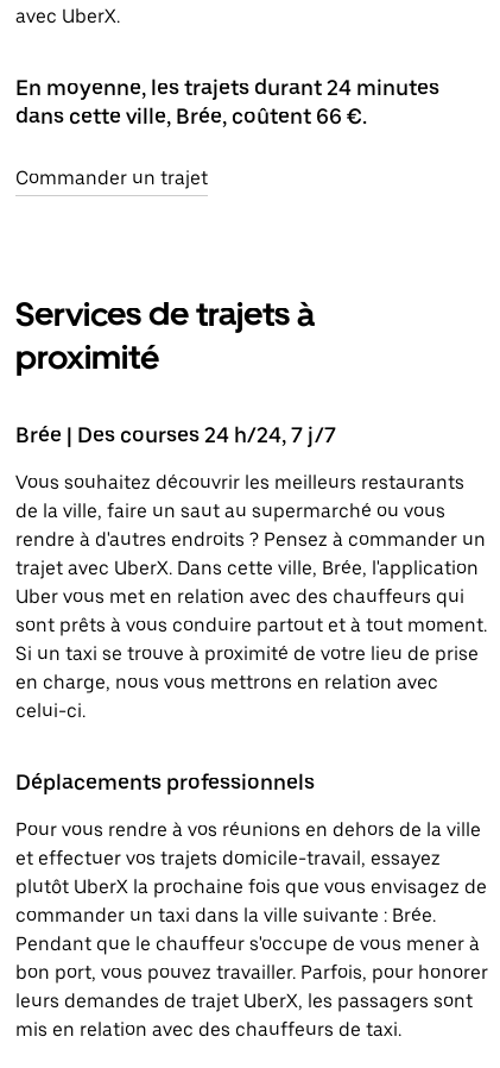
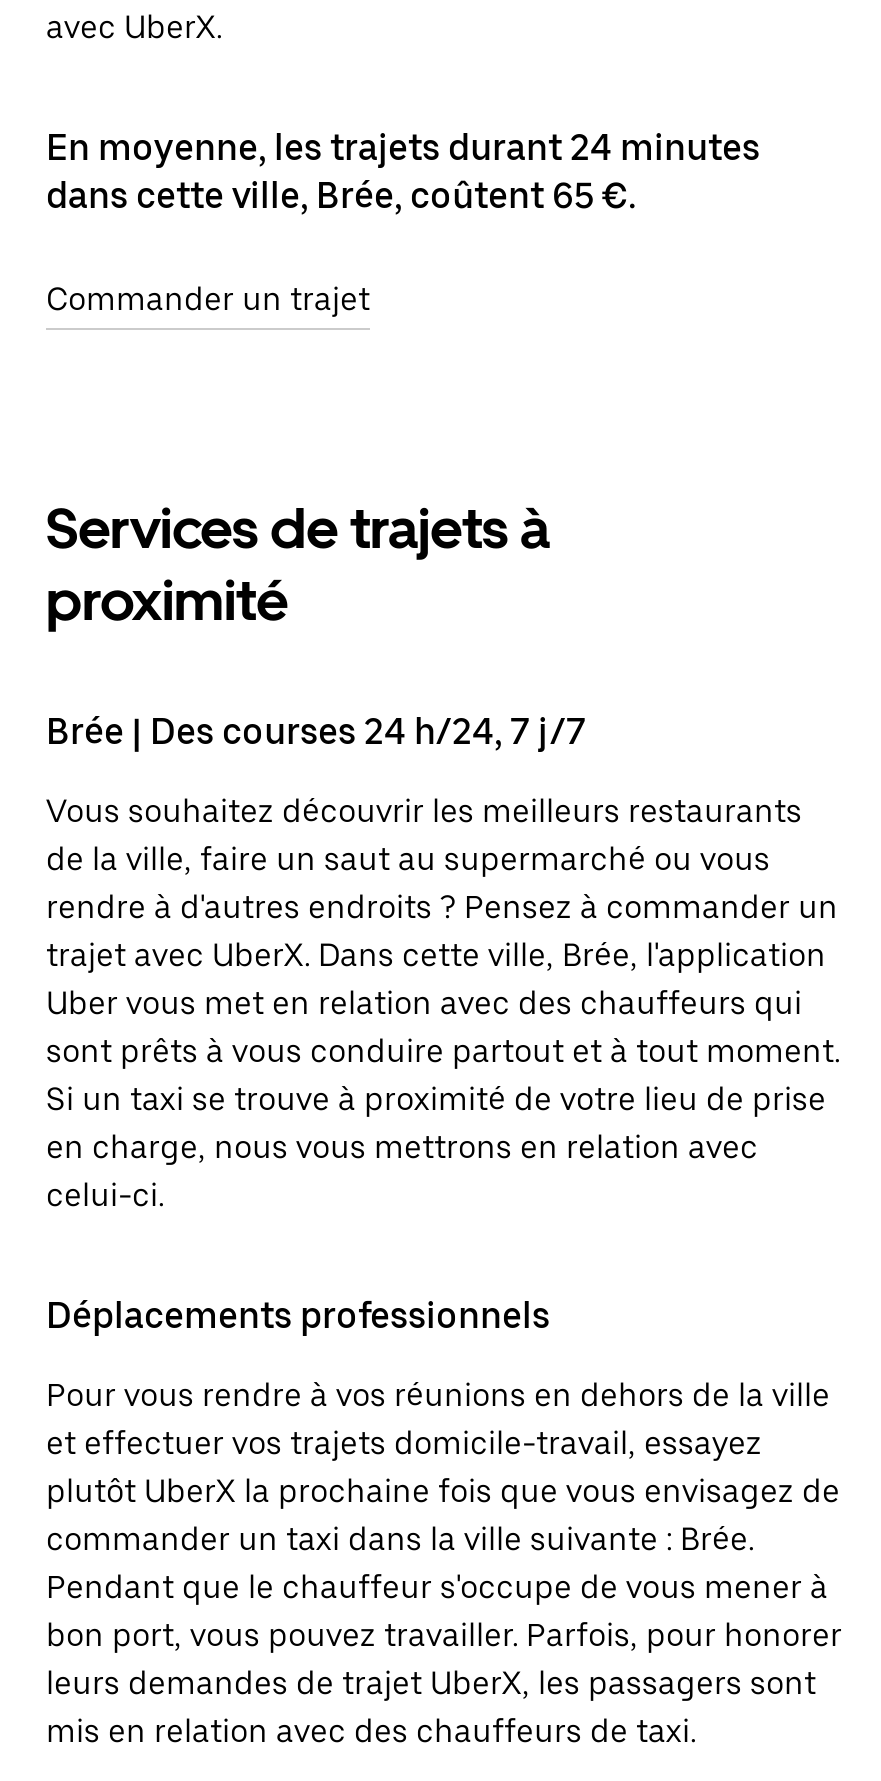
[15,103,367,128] dans cette ville, Brée, coûtent 66 €. -> [46,174,636,216] dans cette ville, Brée, coûtent 65 €.

